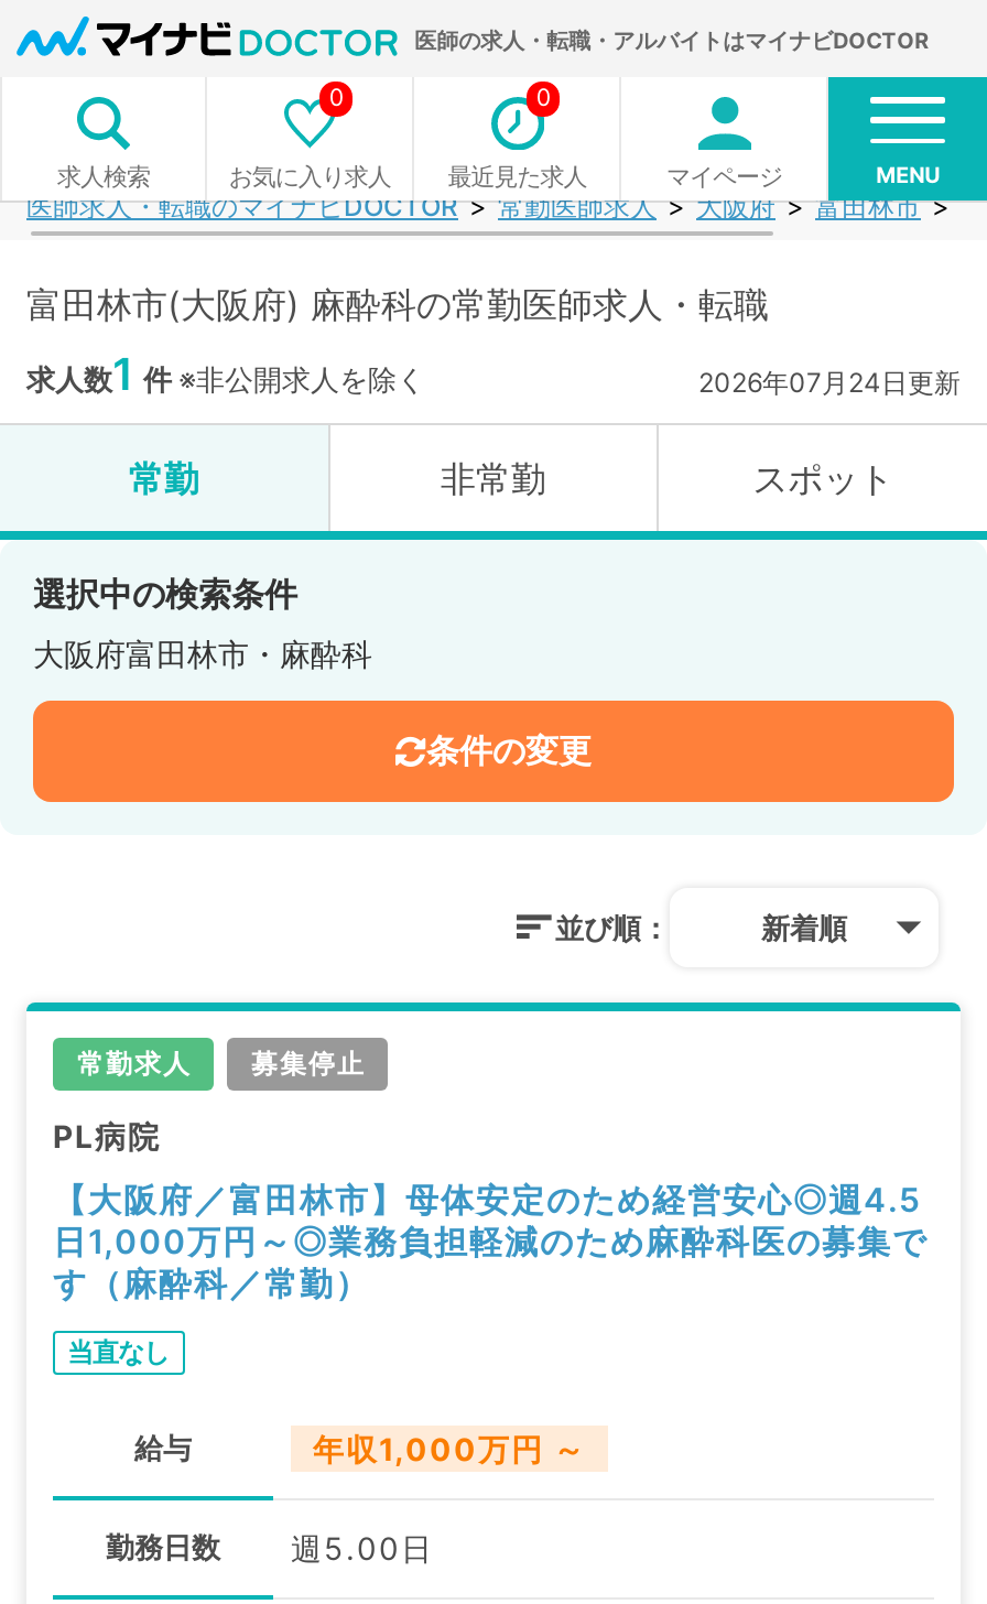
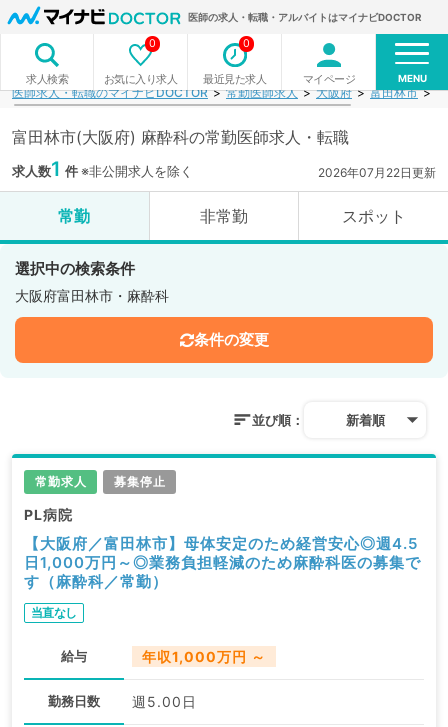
[698,366,961,399] 2026年07月24日更新 -> [318,165,436,180] 2026年07月22日更新

